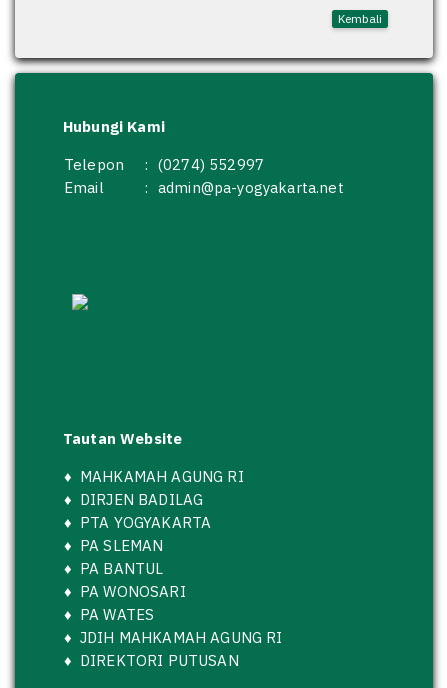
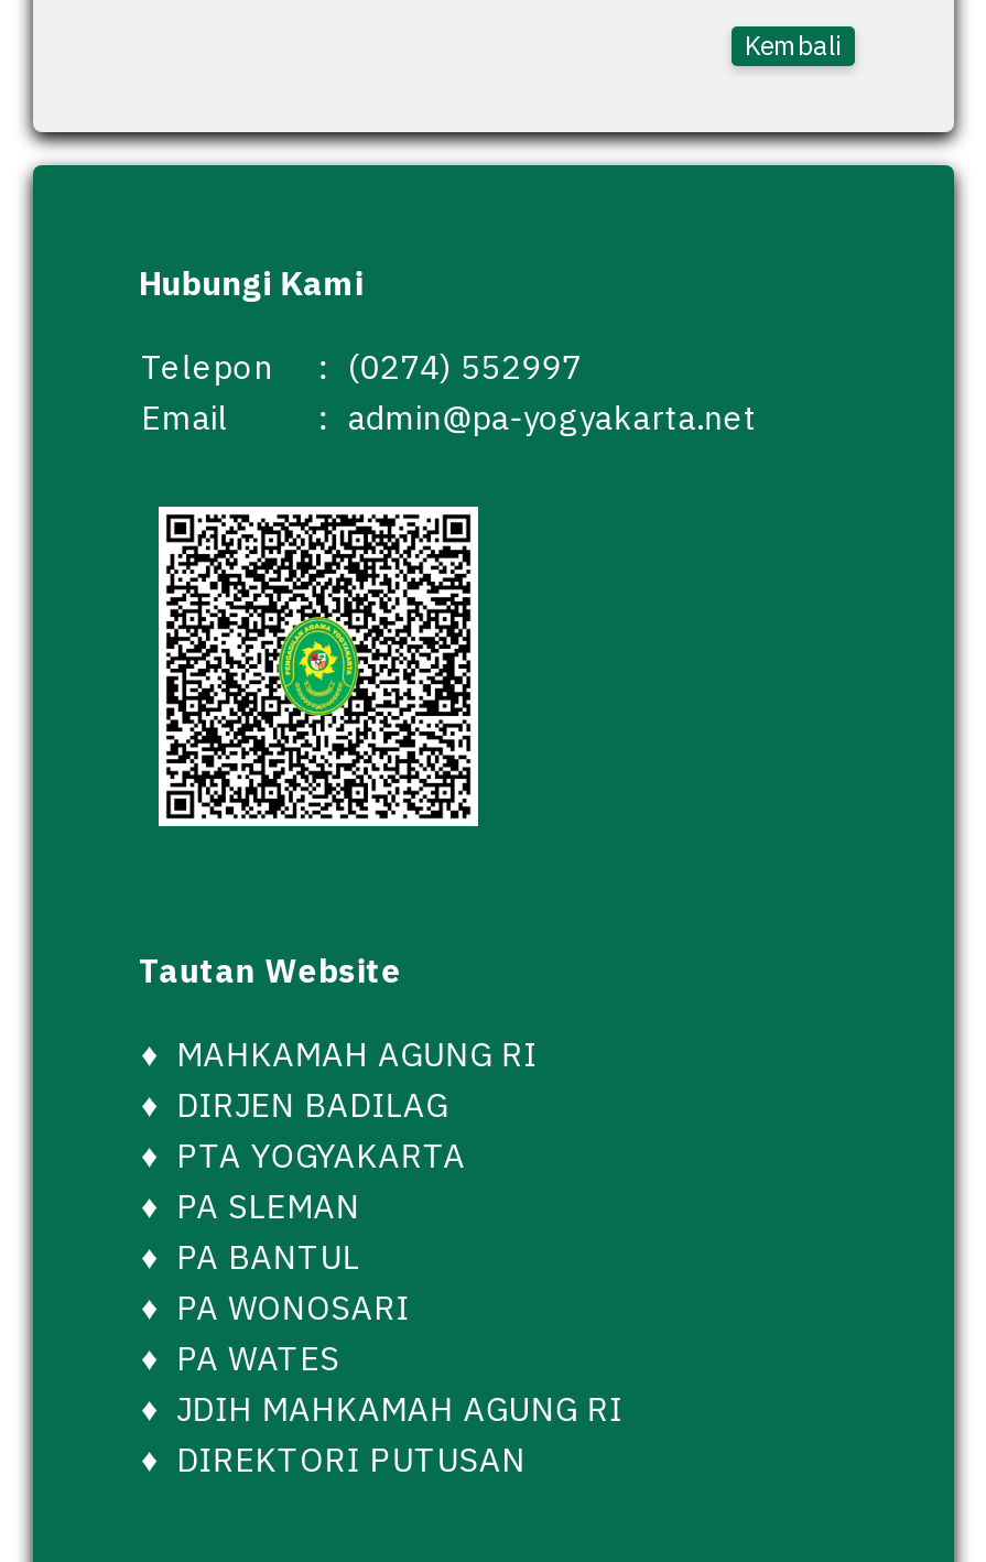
none -> [156,505,480,828] [image]

